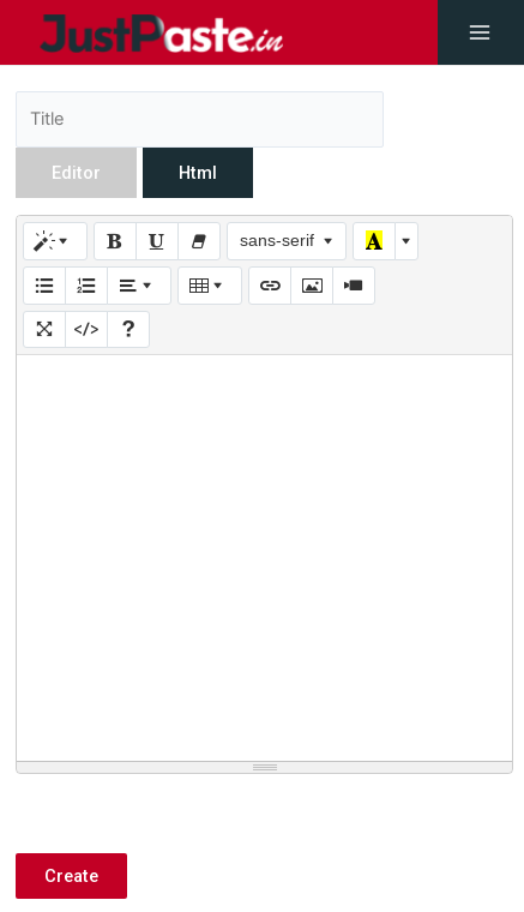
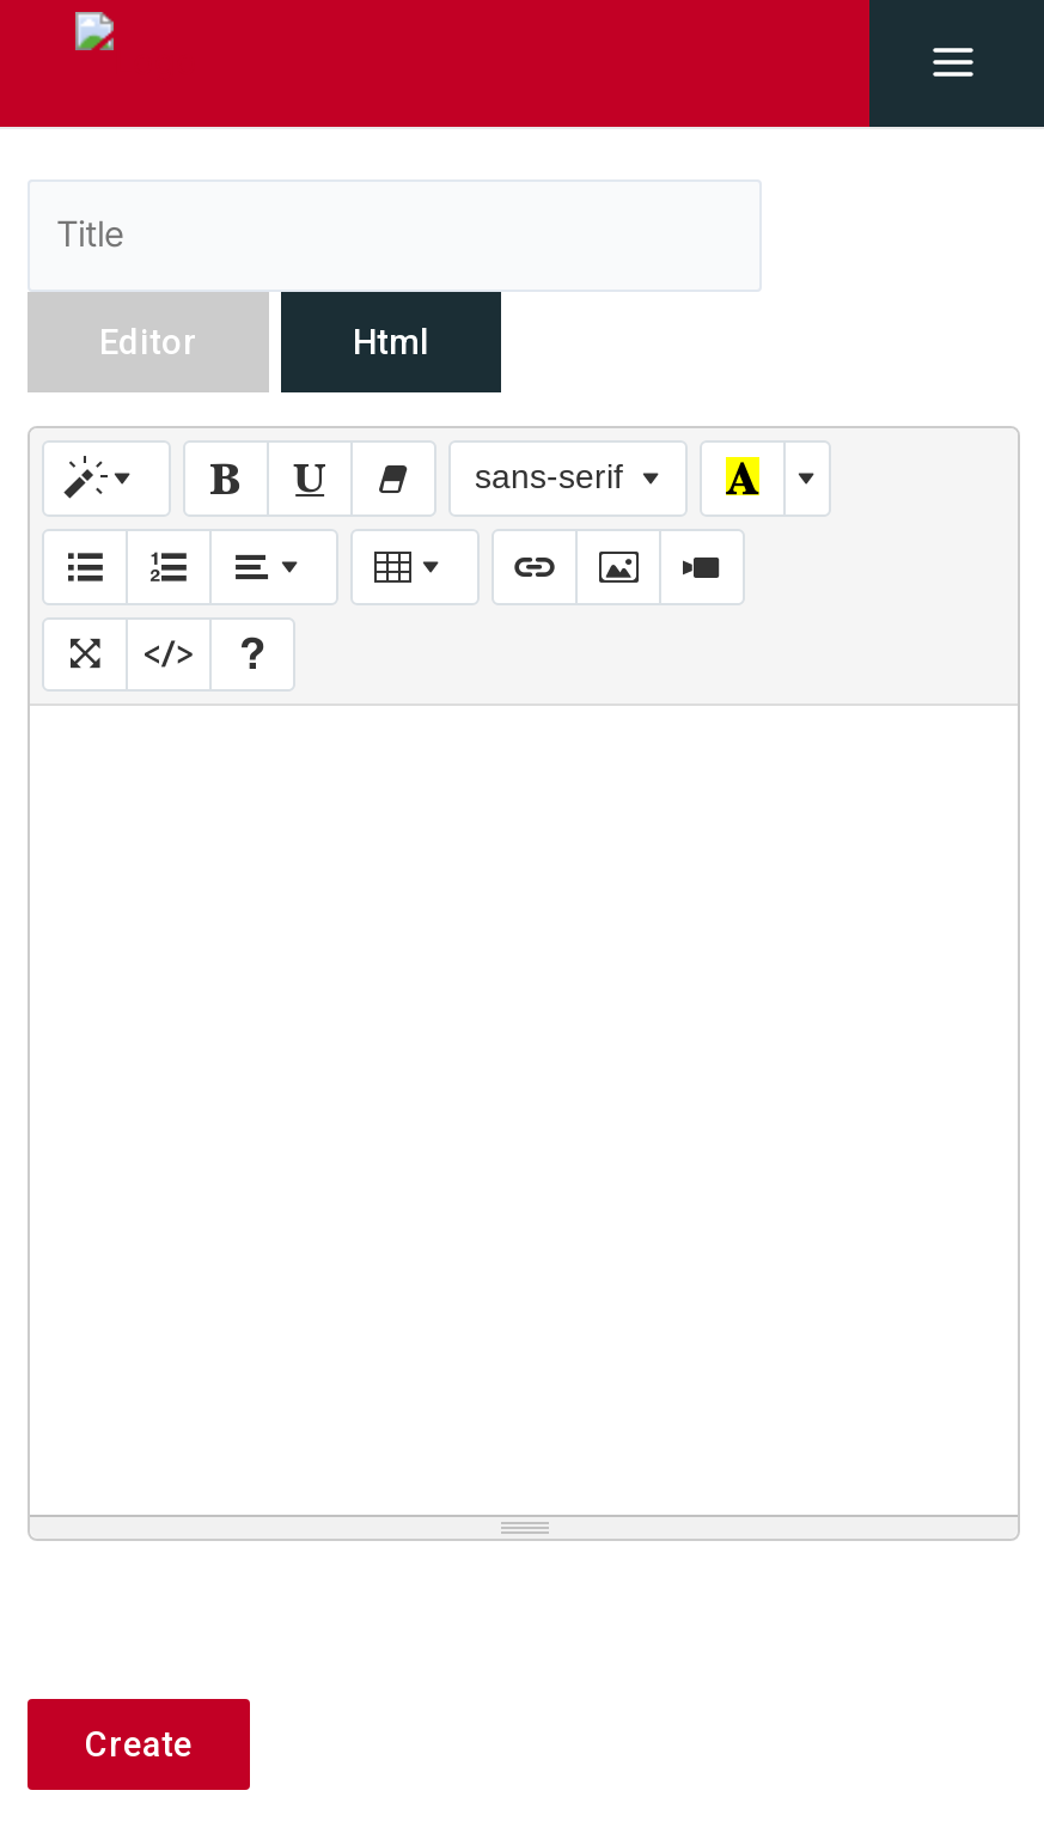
[40,7,283,54] [image] -> none

